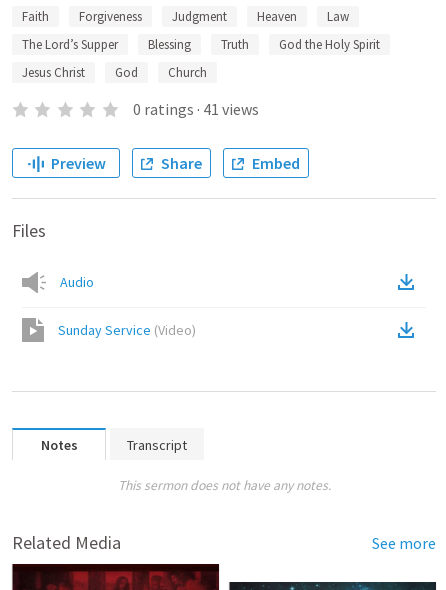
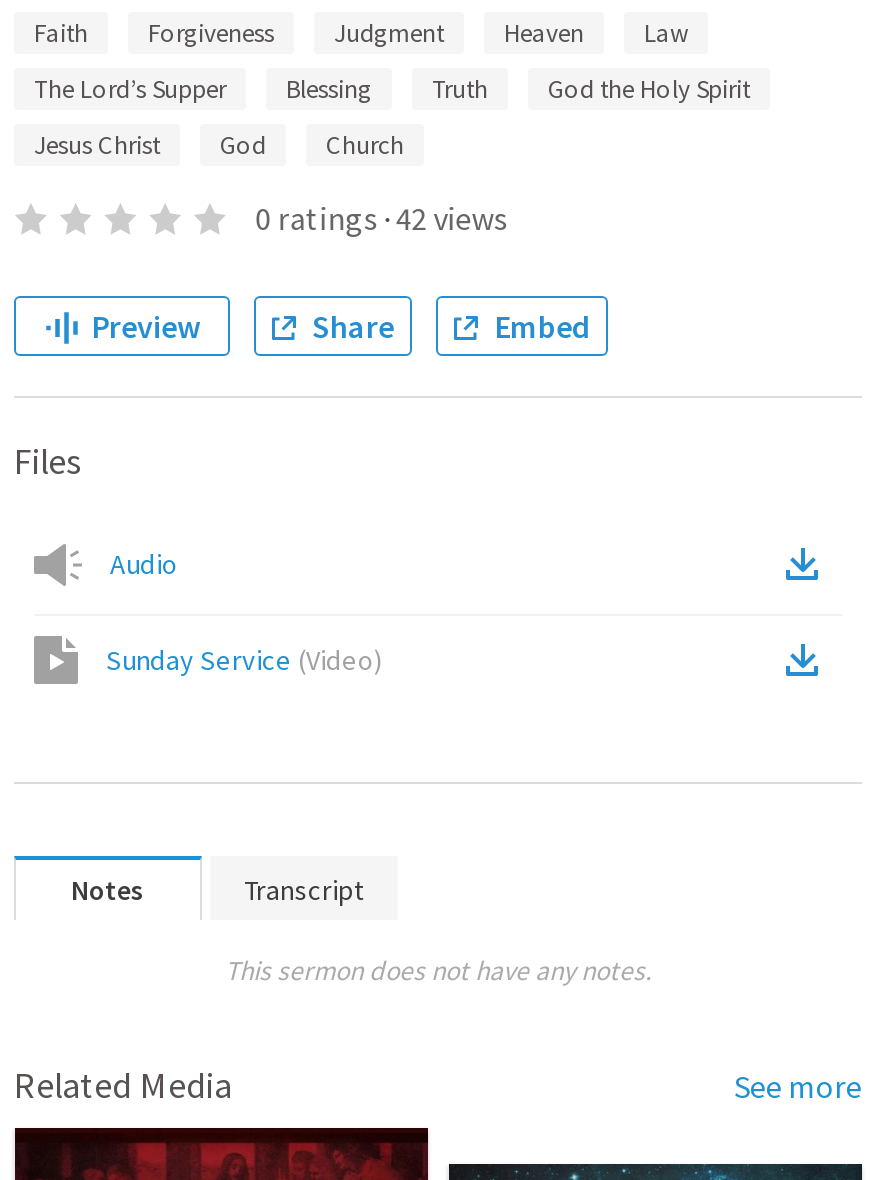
[133,99,259,119] 0 ratings · 41 views -> [255,198,507,238] 0 ratings · 42 views

